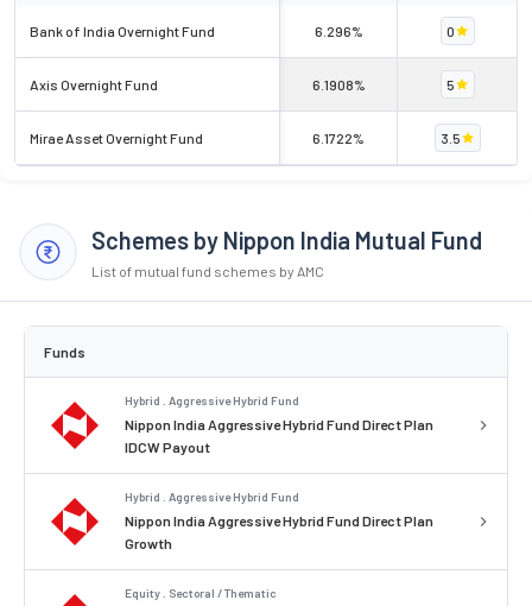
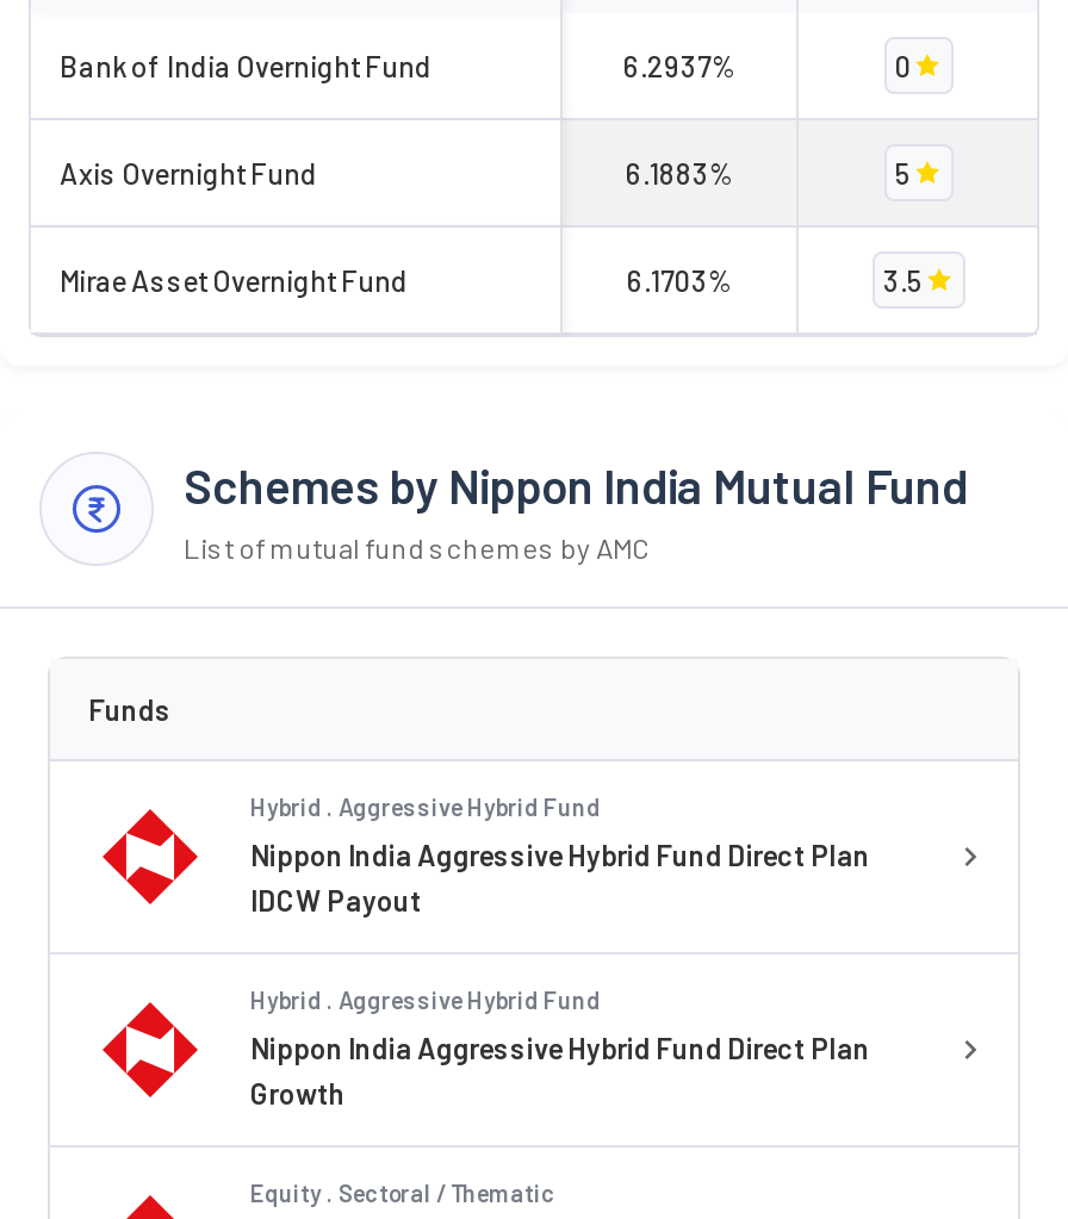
[314,22,363,39] 6.296% -> [623,49,735,82] 6.2937%
[312,76,365,93] 6.1908% -> [626,156,733,189] 6.1883%
[312,129,365,146] 6.1722% -> [627,263,732,296] 6.1703%

